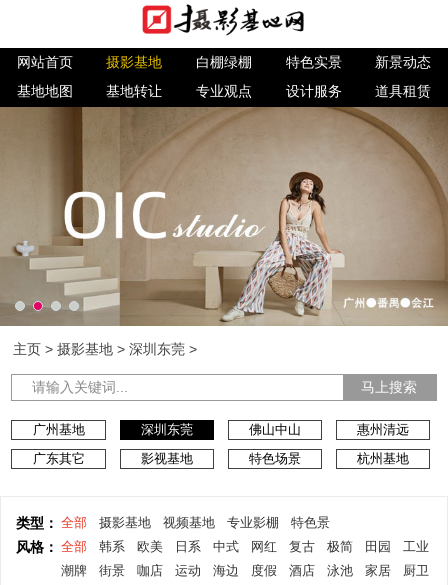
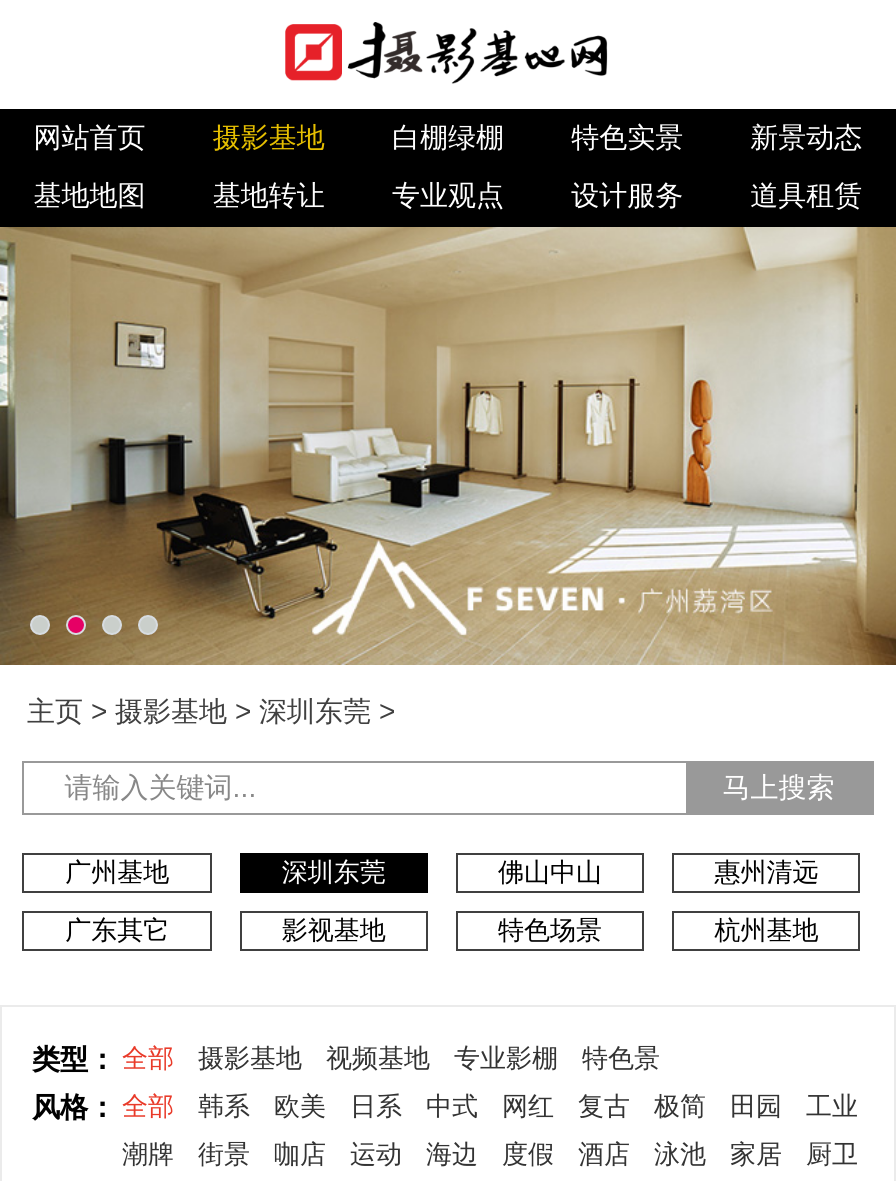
[3,107,445,326] [image] -> [6,225,890,665] [image]

